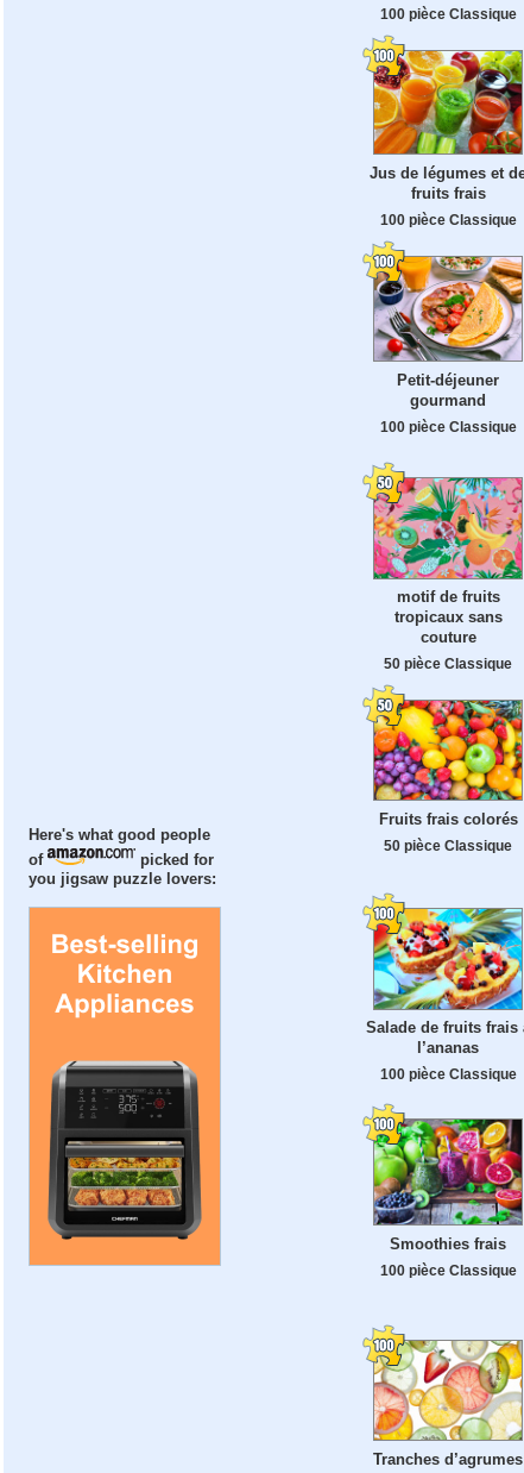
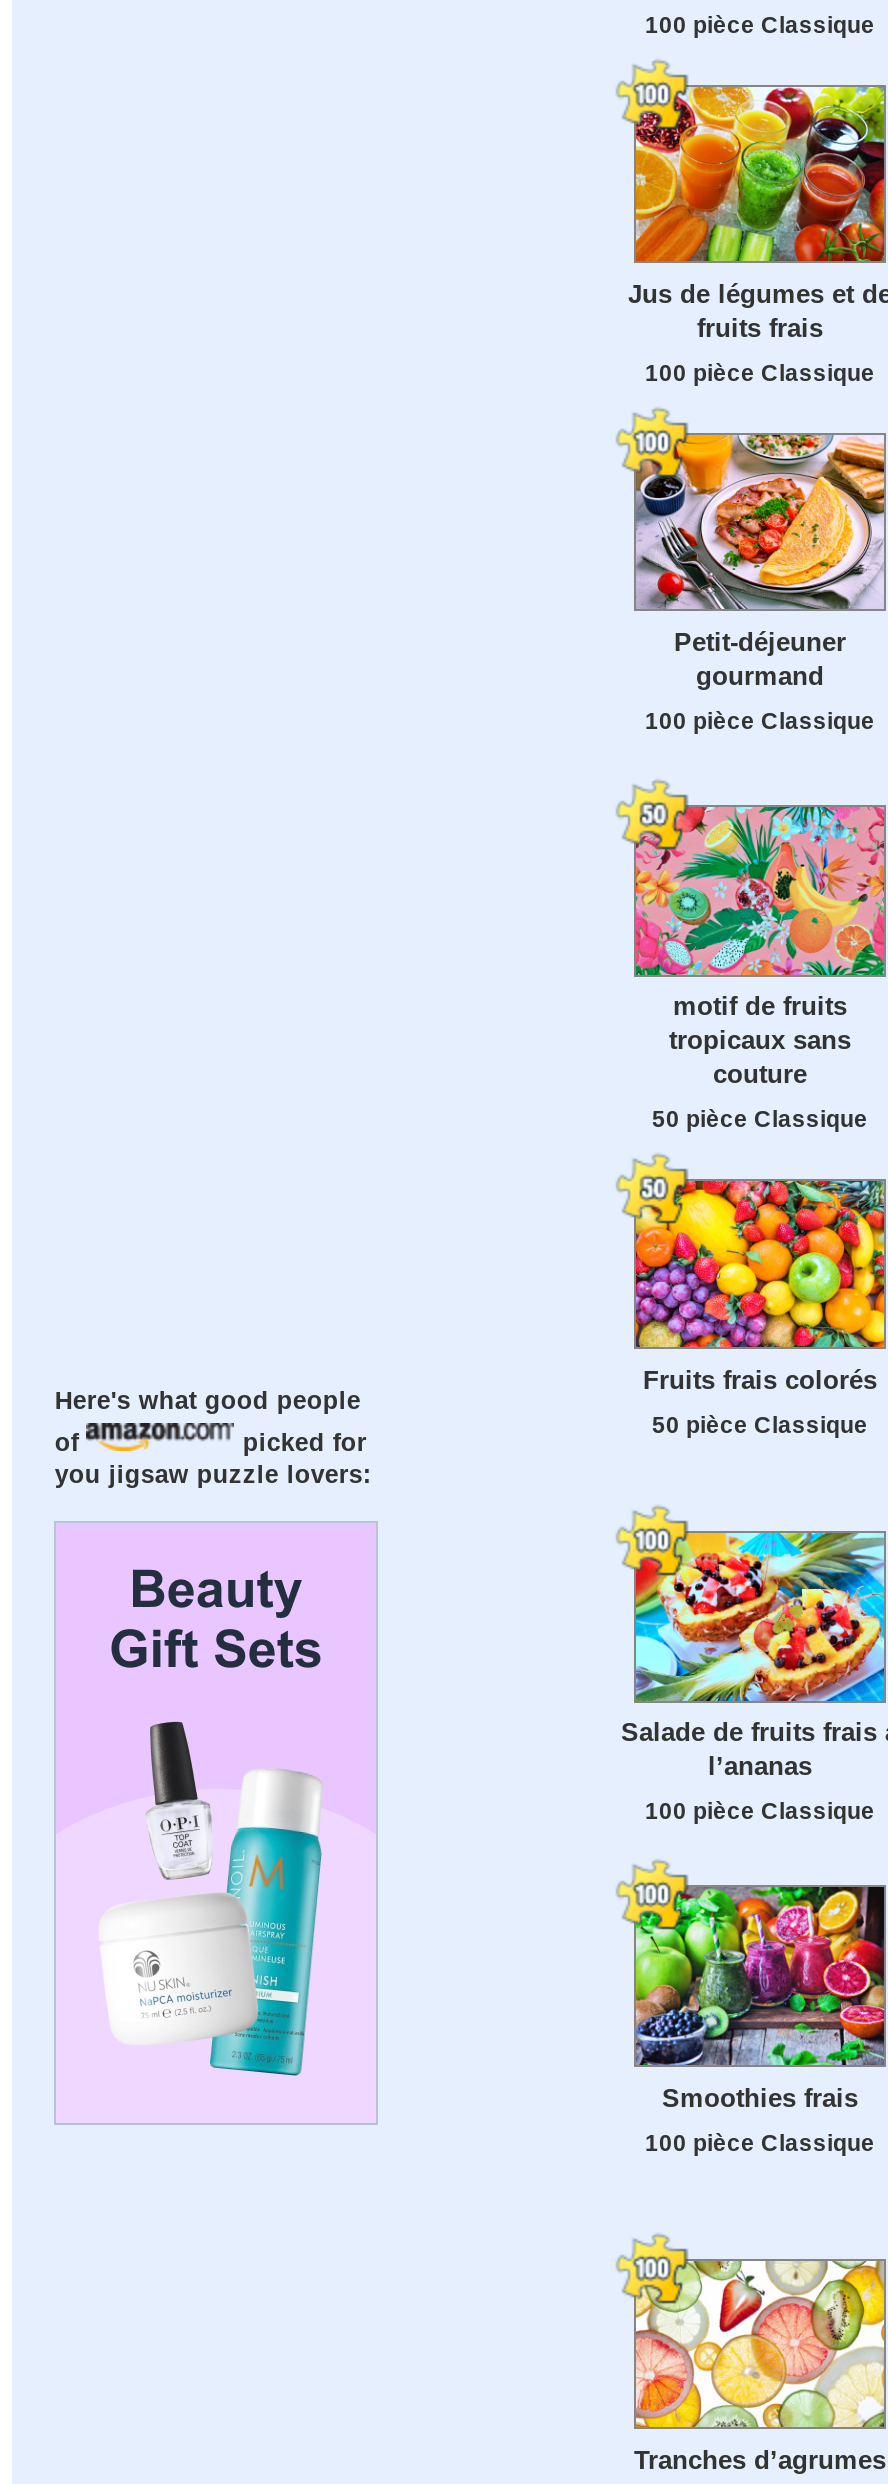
[29,907,221,1266] [image] -> [56,1522,376,2132] [image]

